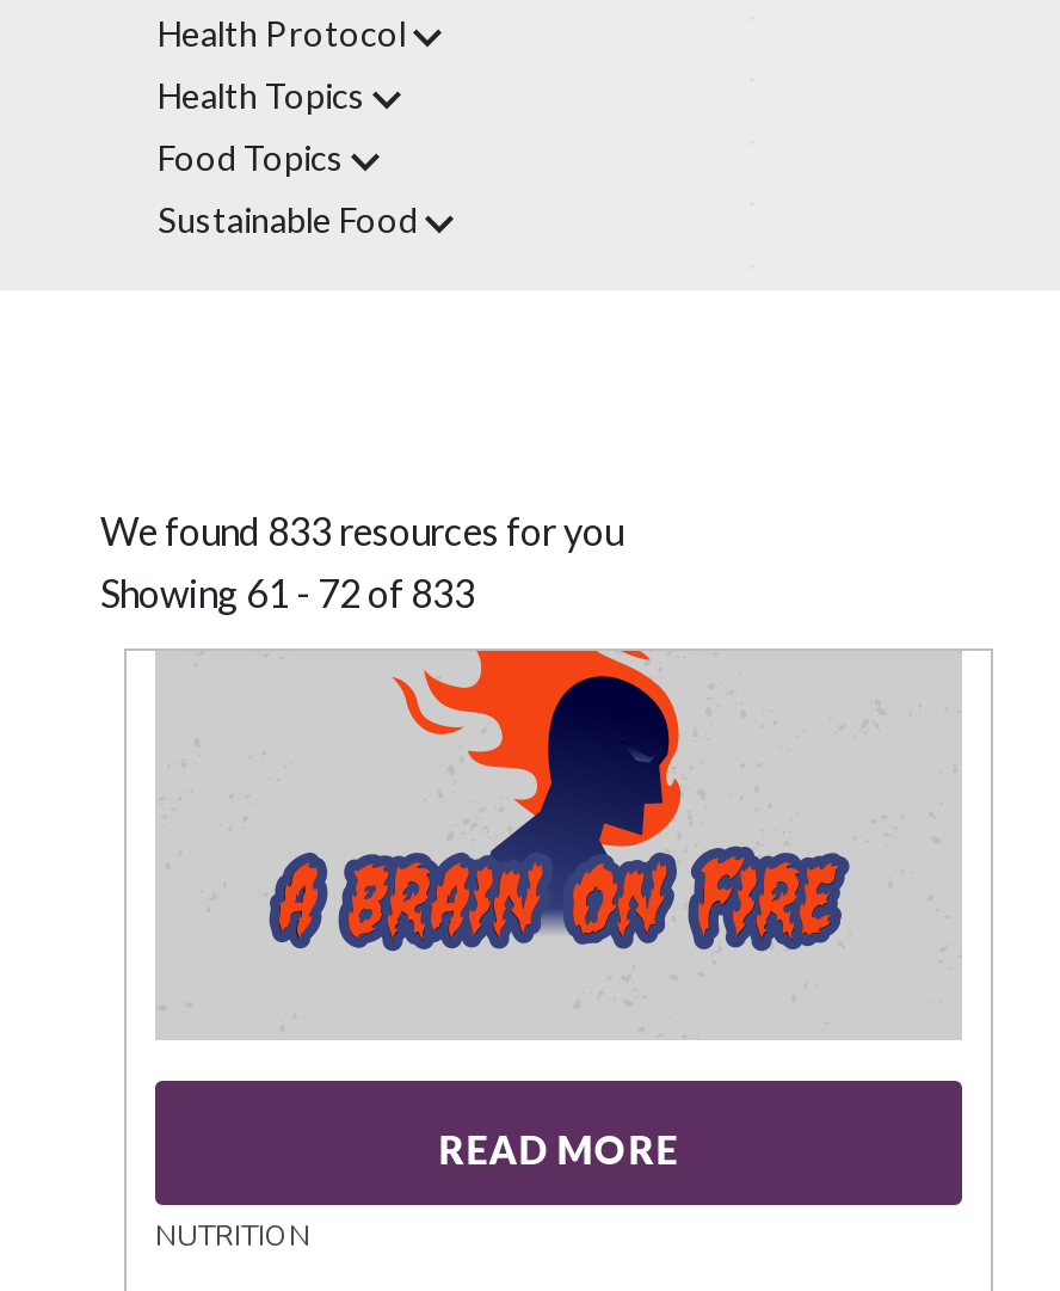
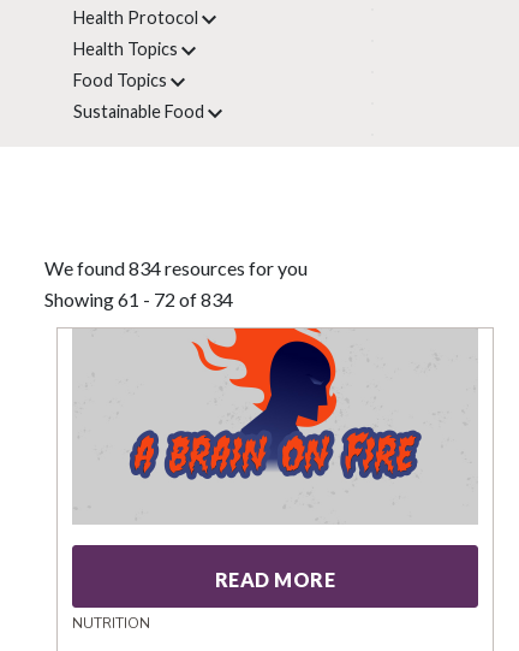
[100,507,623,552] We found 833 resources for you -> [44,256,308,279] We found 834 resources for you
[100,569,475,615] Showing 61 - 72 of 833 -> [44,287,233,310] Showing 61 - 72 of 834

